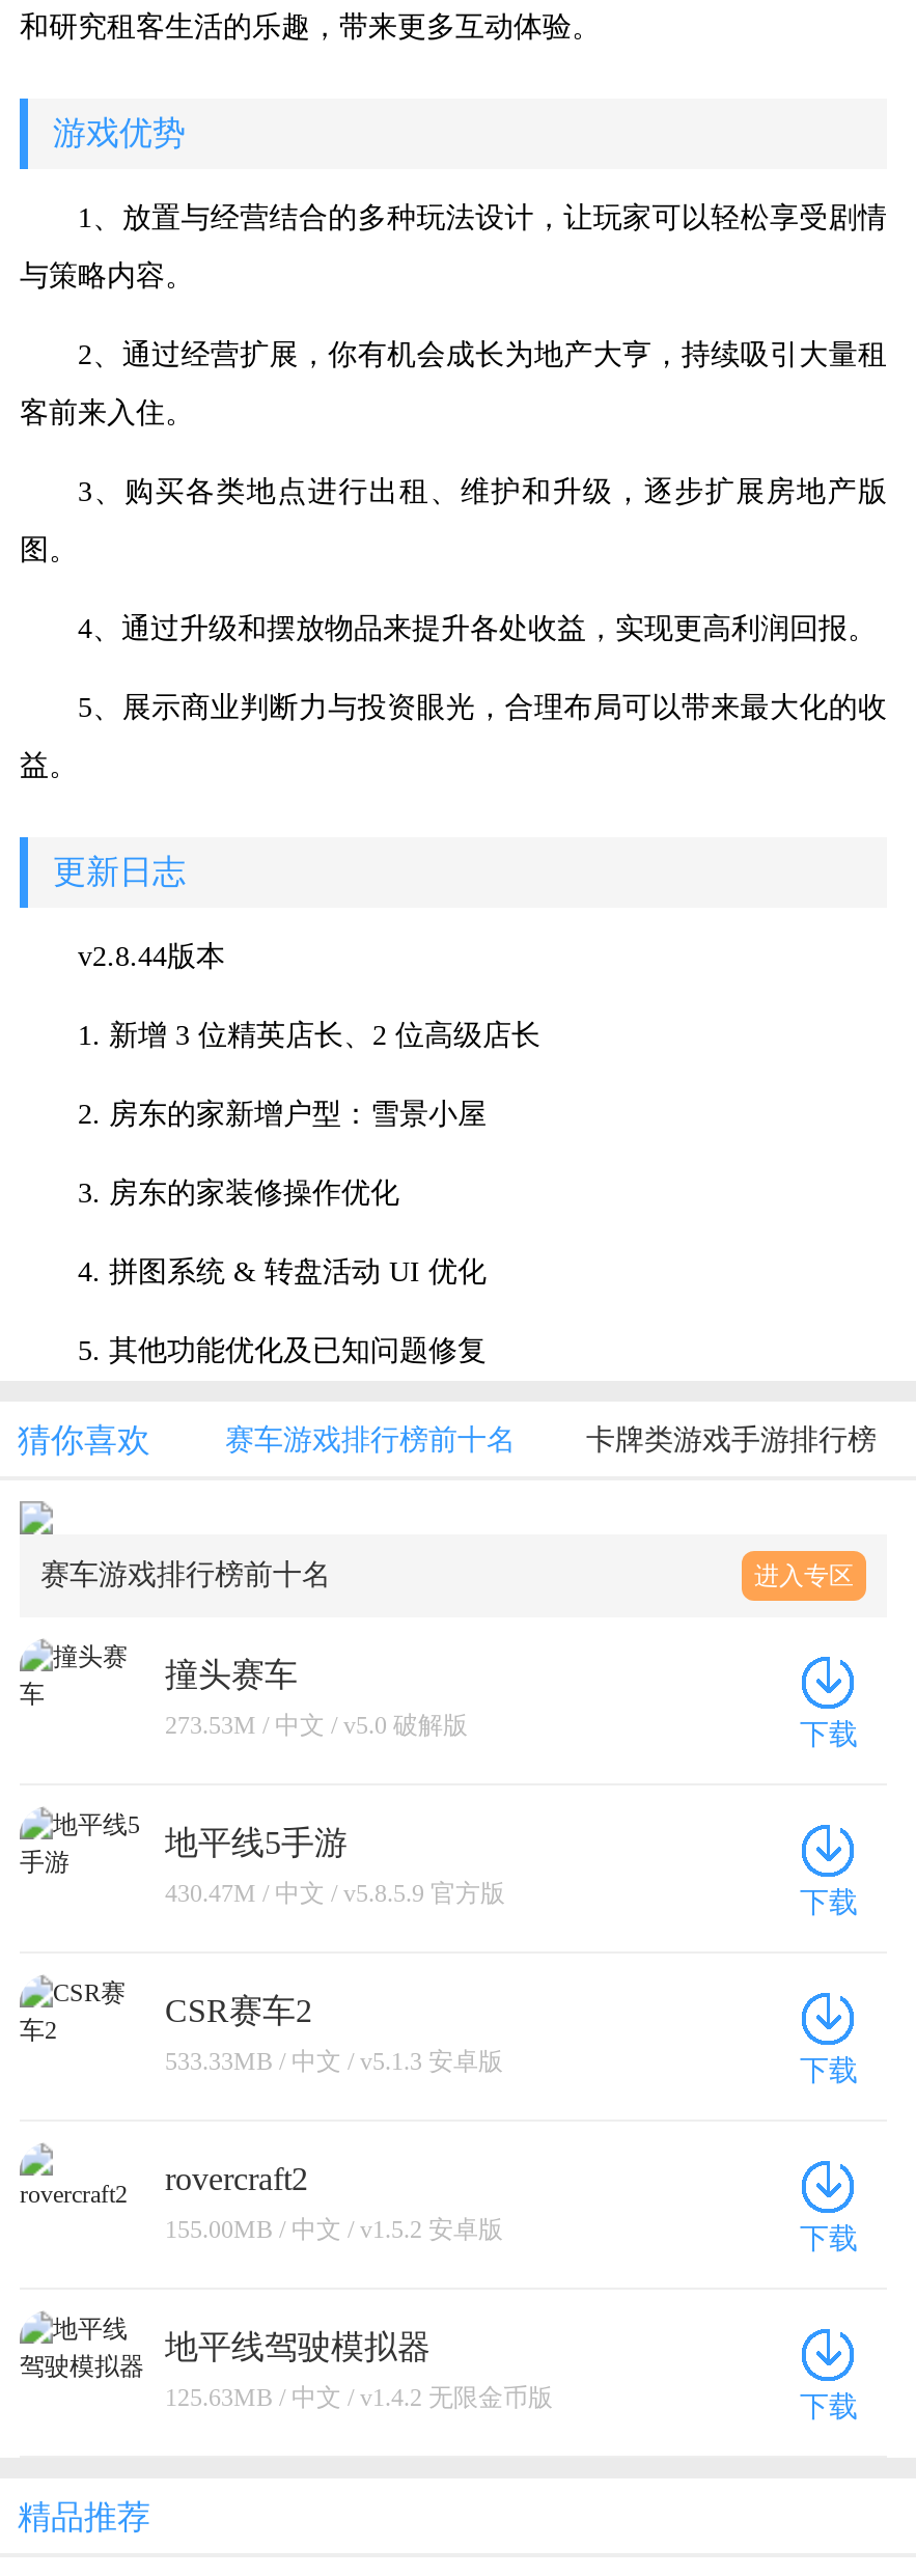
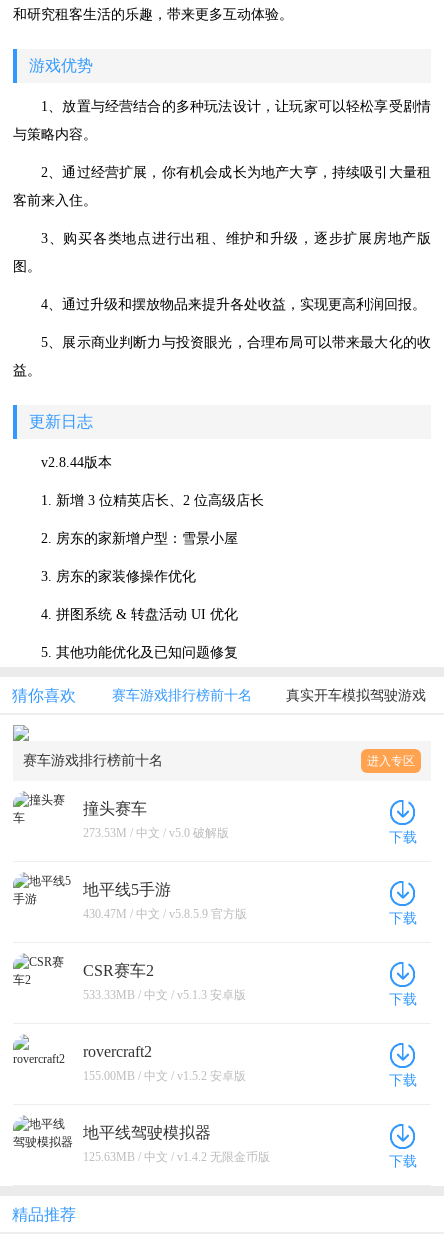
[586,1424,877,1456] 卡牌类游戏手游排行榜 -> [286,688,426,703] 真实开车模拟驾驶游戏

